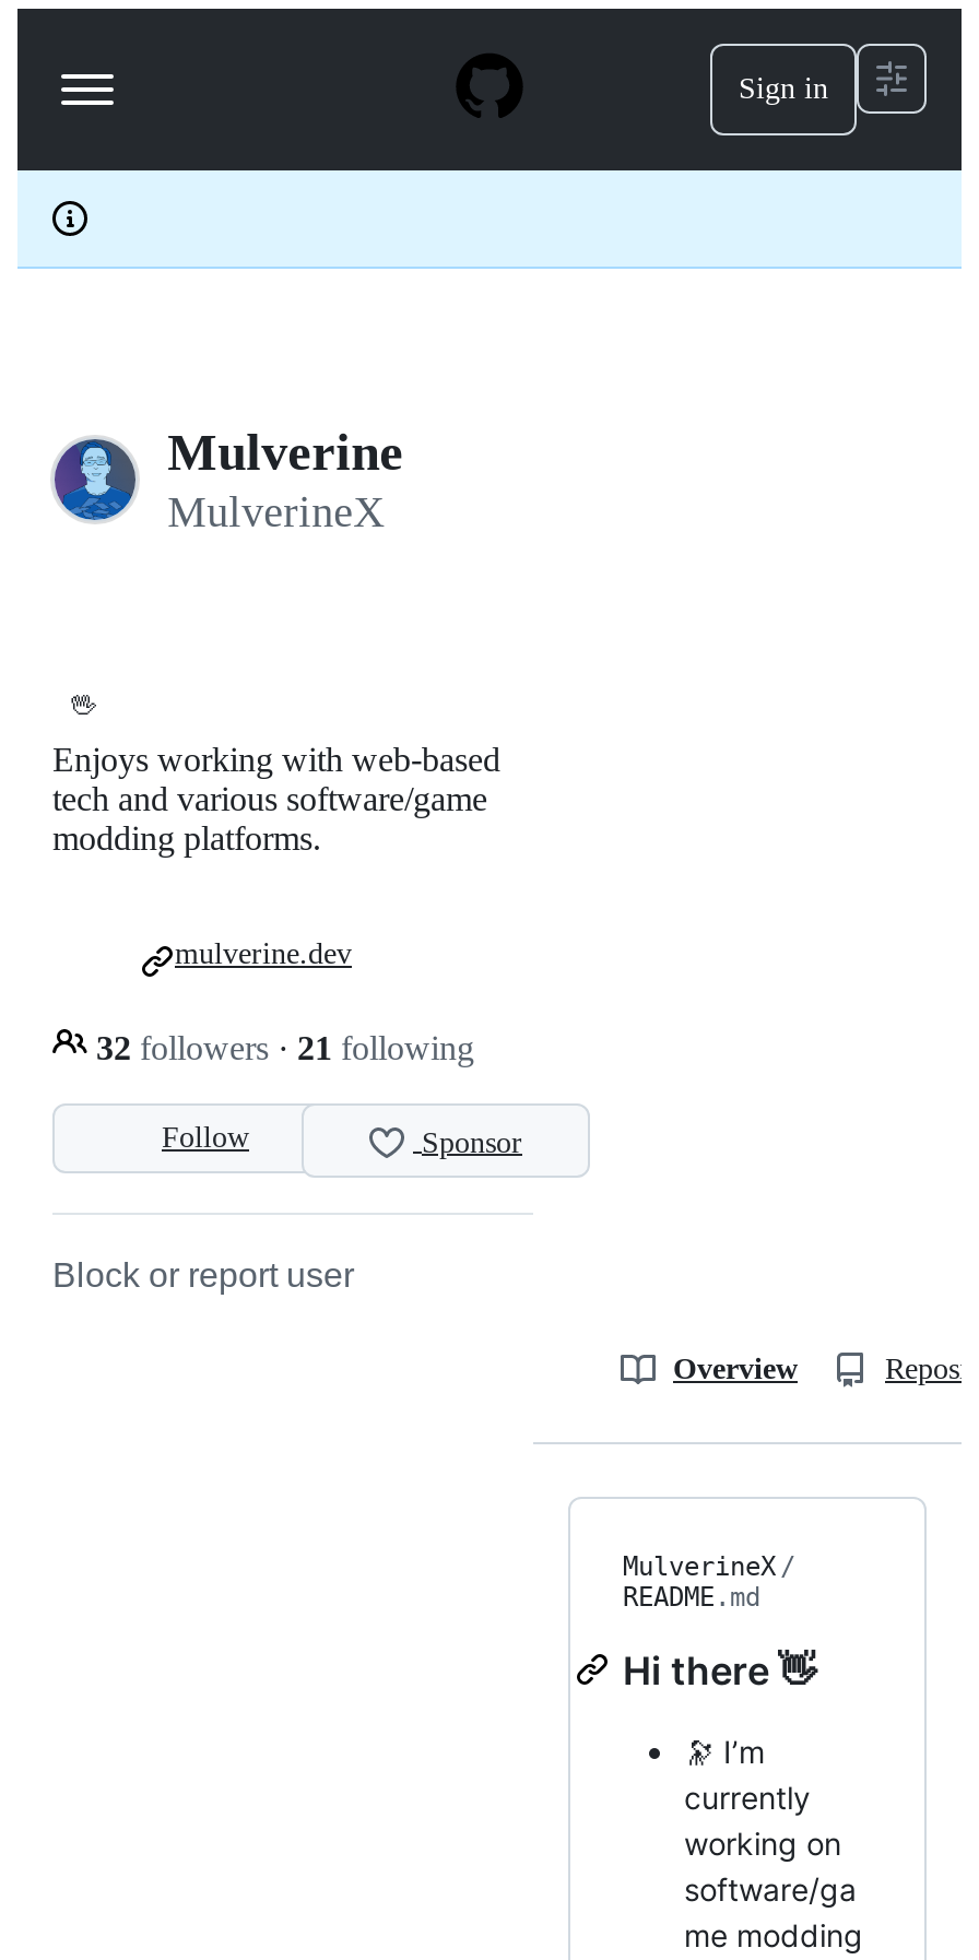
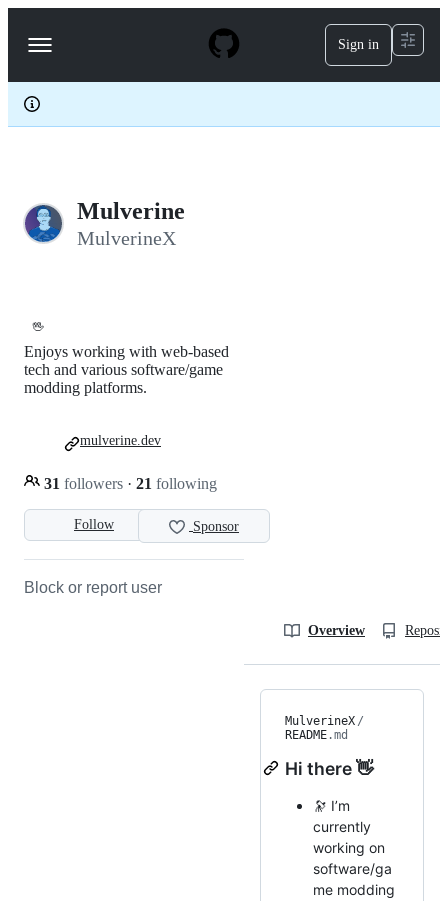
[96,1029,474,1066] 32 followers · 21 following -> [44,475,217,492] 31 followers · 21 following

